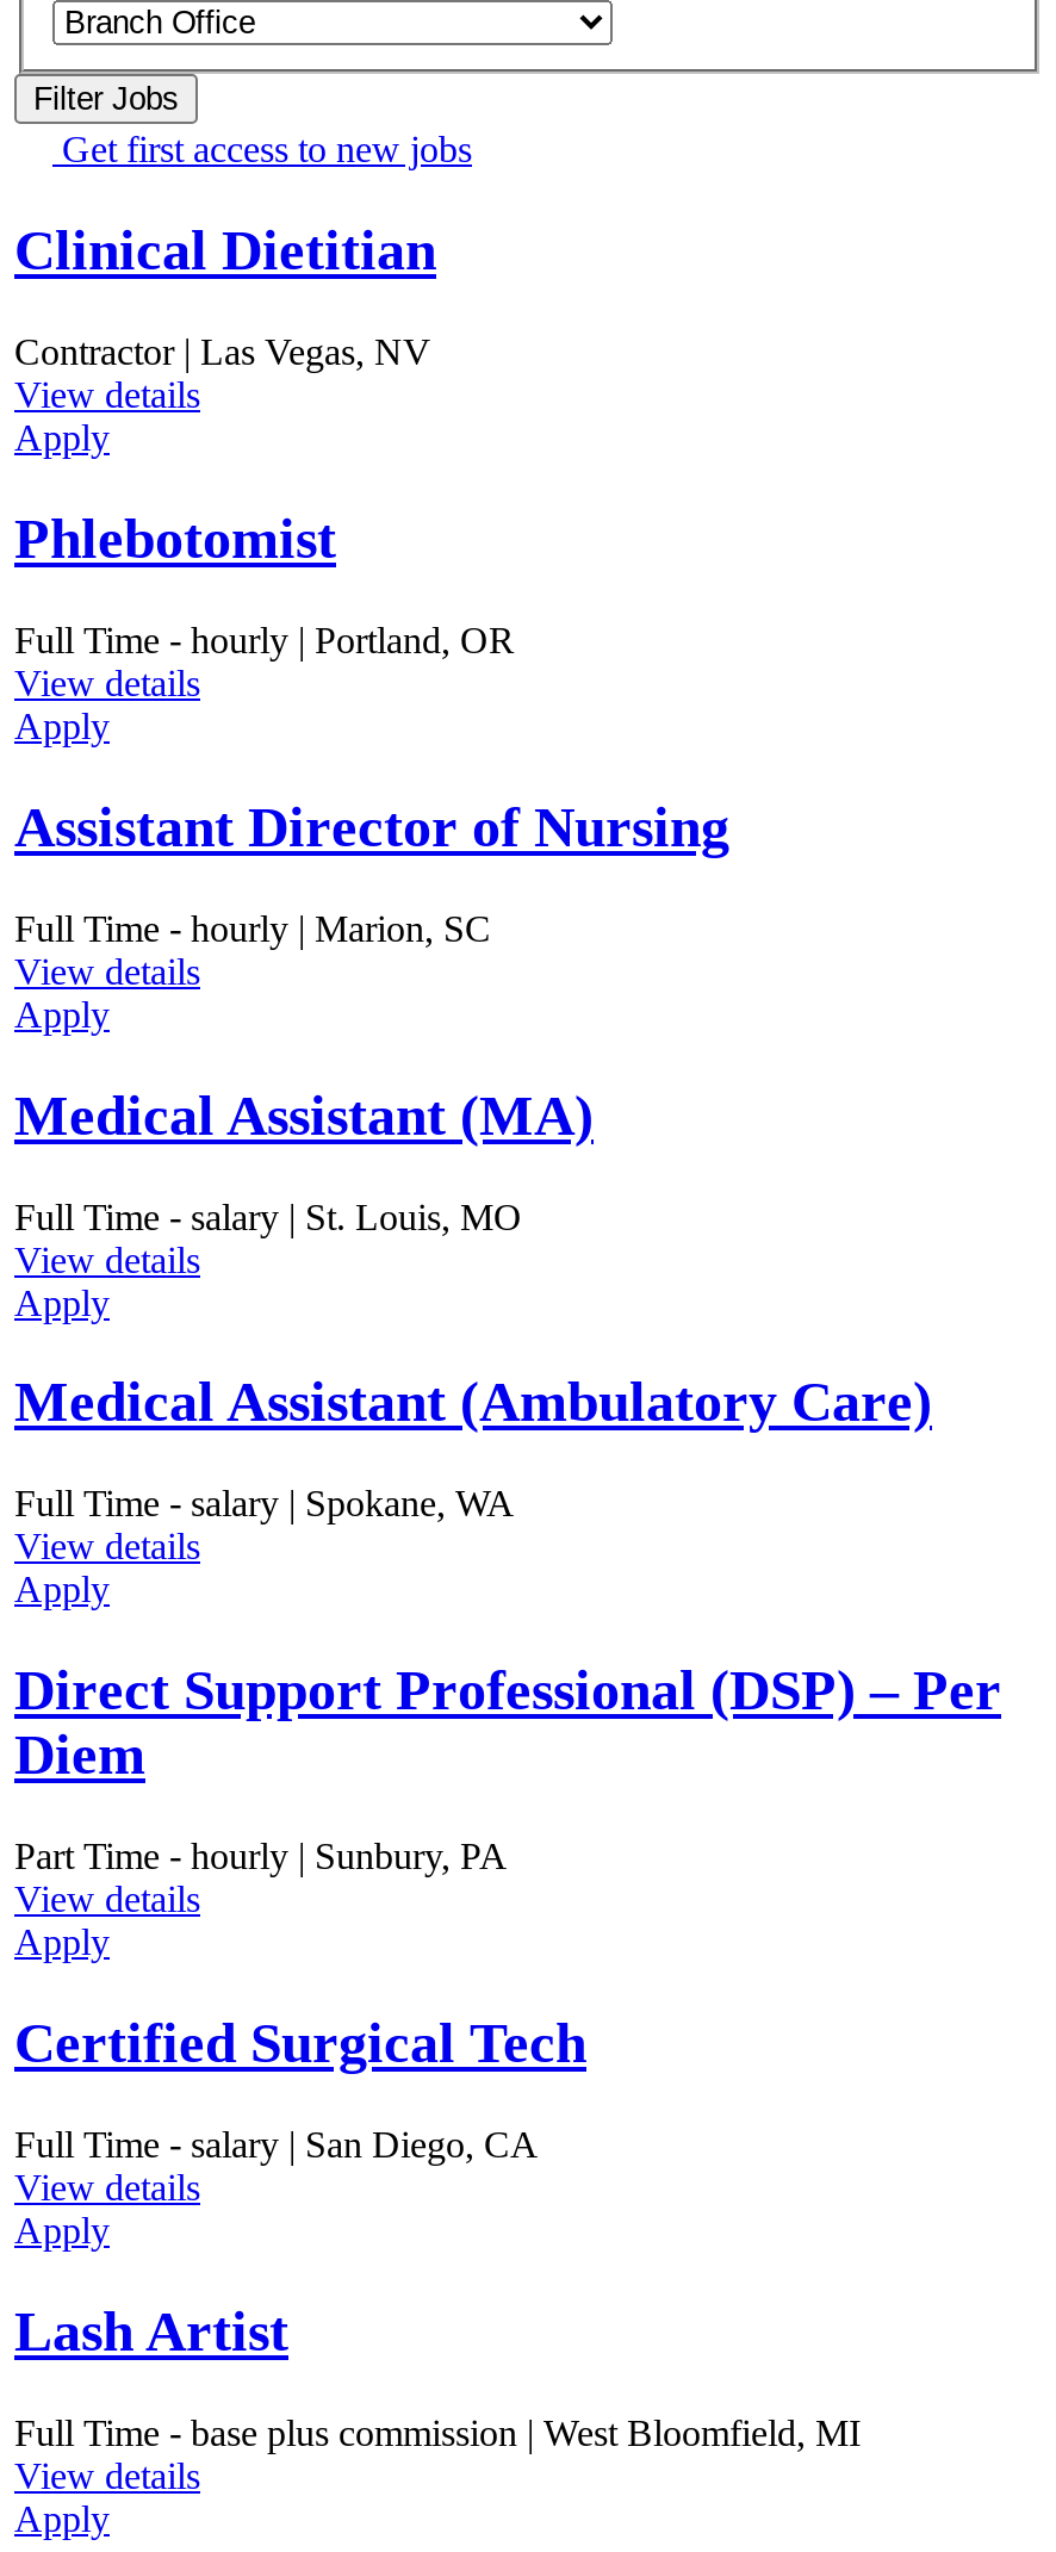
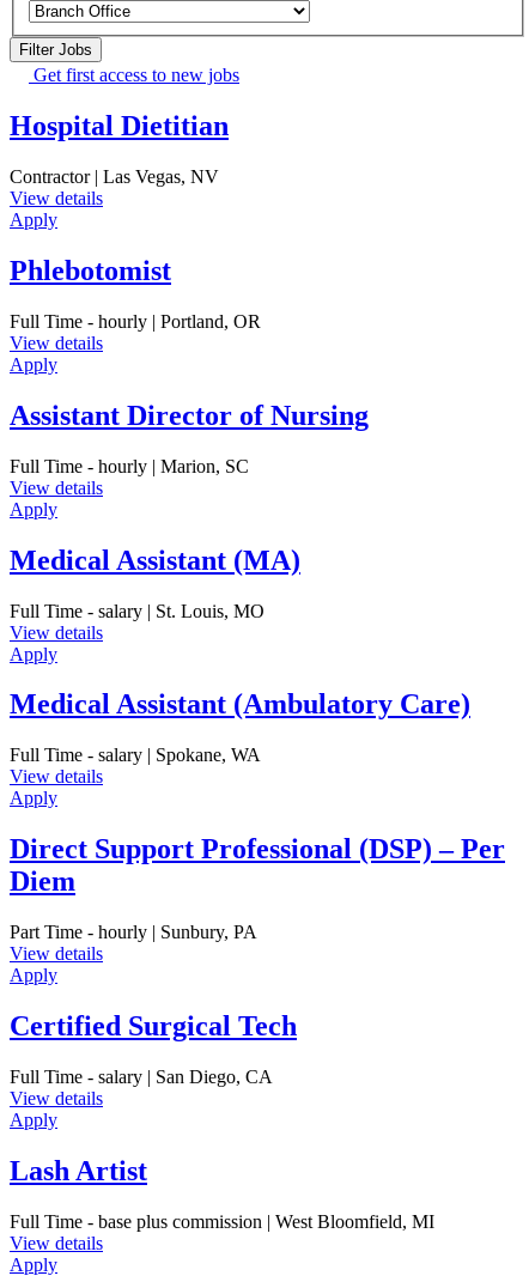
[14,220,436,282] Clinical Dietitian -> [10,110,229,141] Hospital Dietitian

